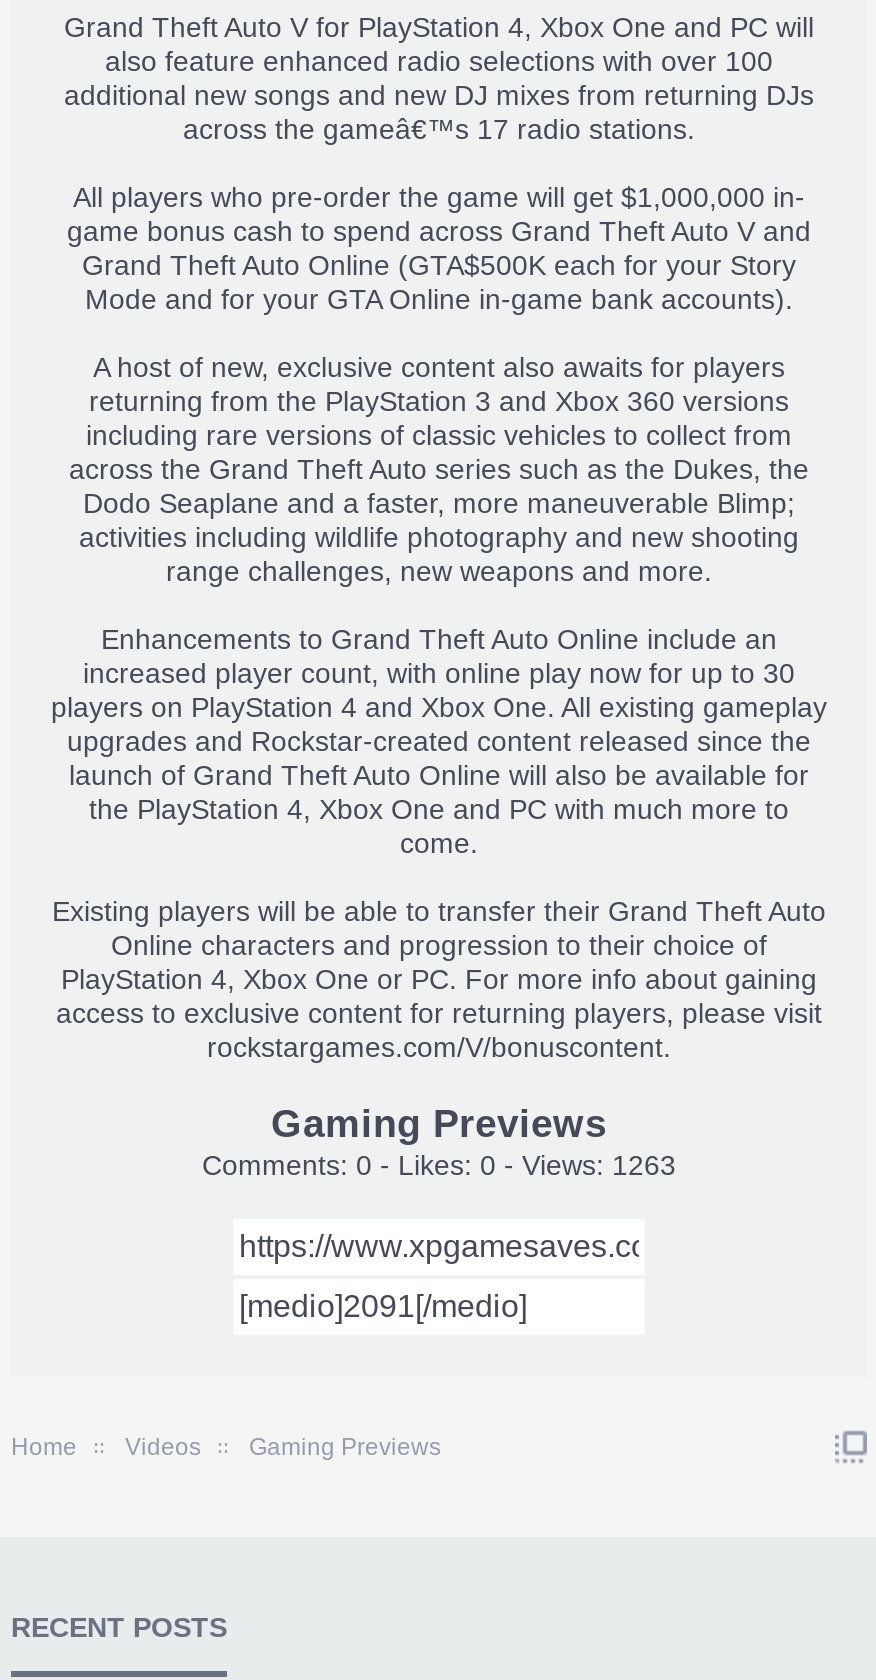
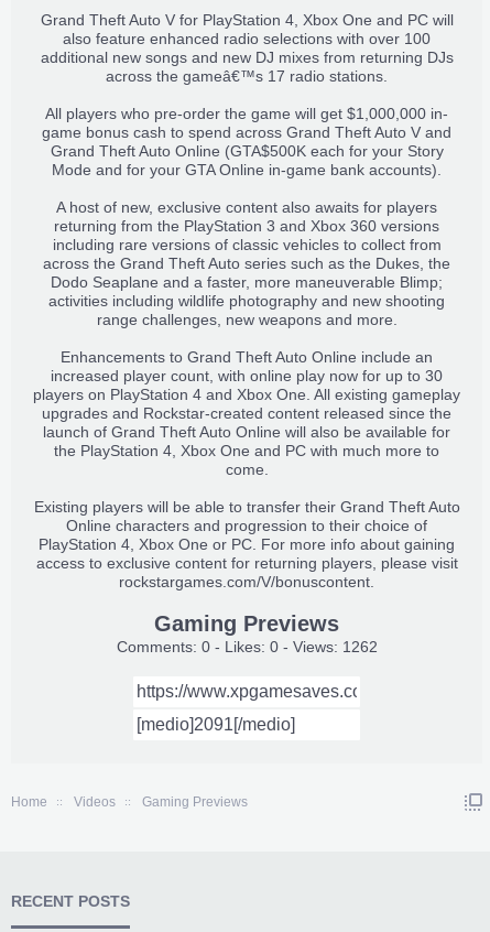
[202,1149,676,1181] Comments: 0 - Likes: 0 - Views: 1263 -> [116,638,377,655] Comments: 0 - Likes: 0 - Views: 1262

